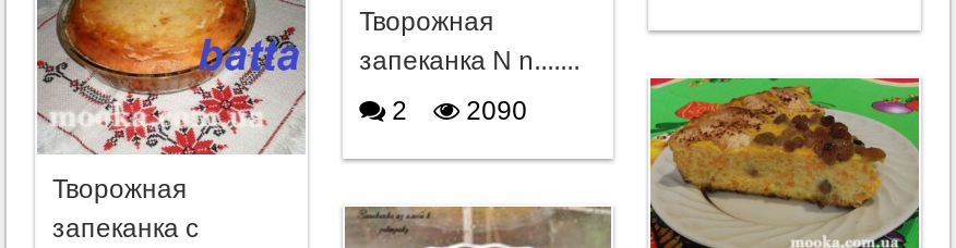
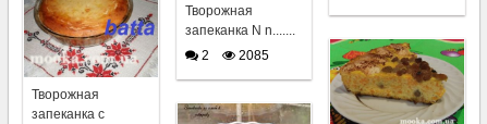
[392,96,527,127] 2 2090 -> [201,48,269,63] 2 2085

